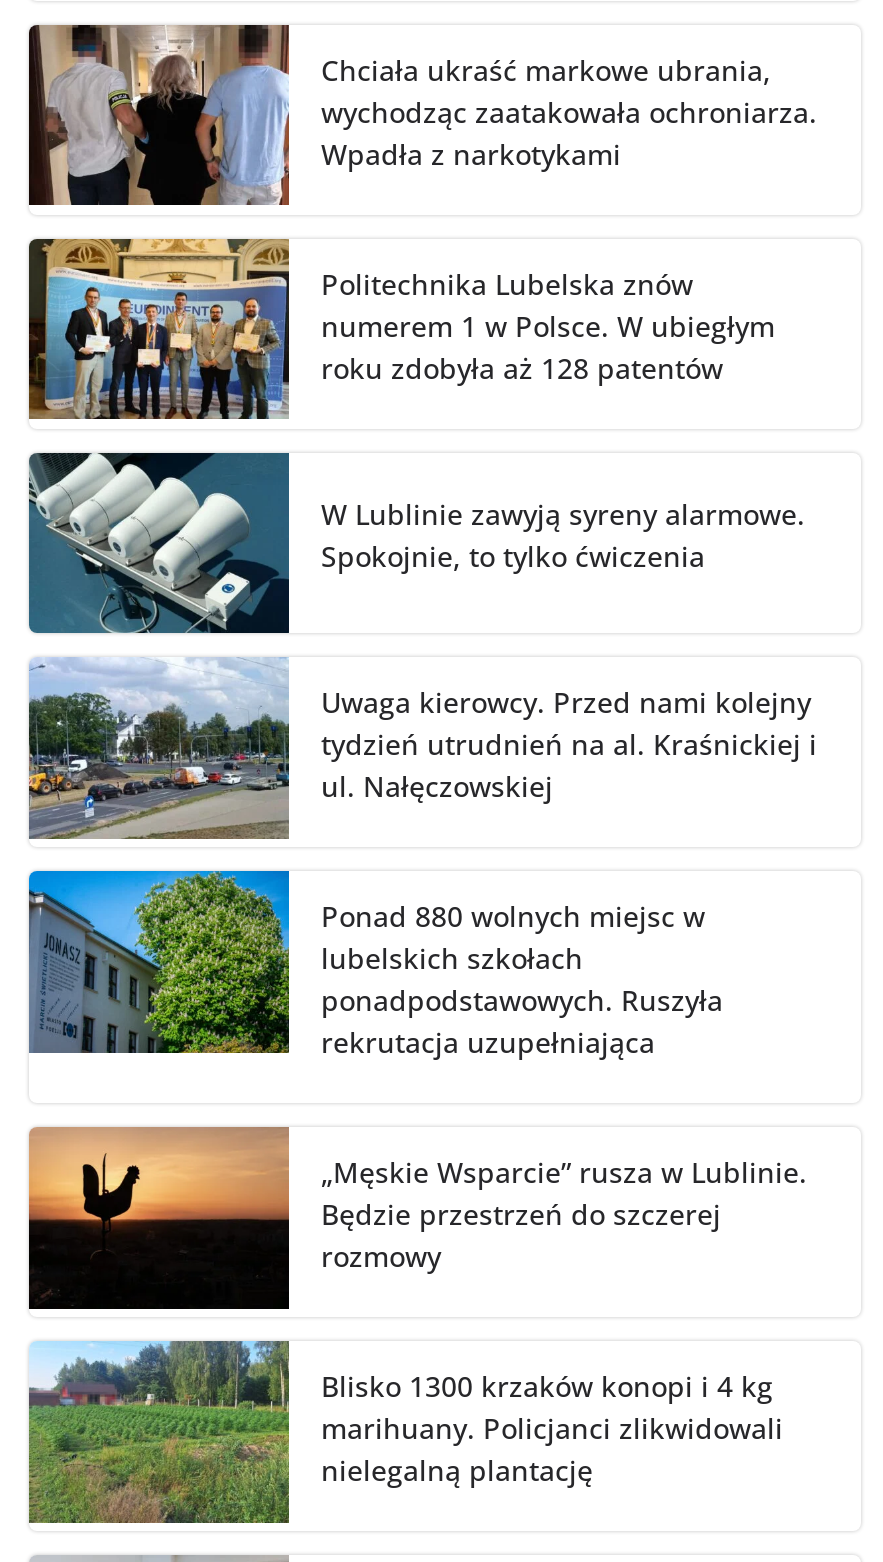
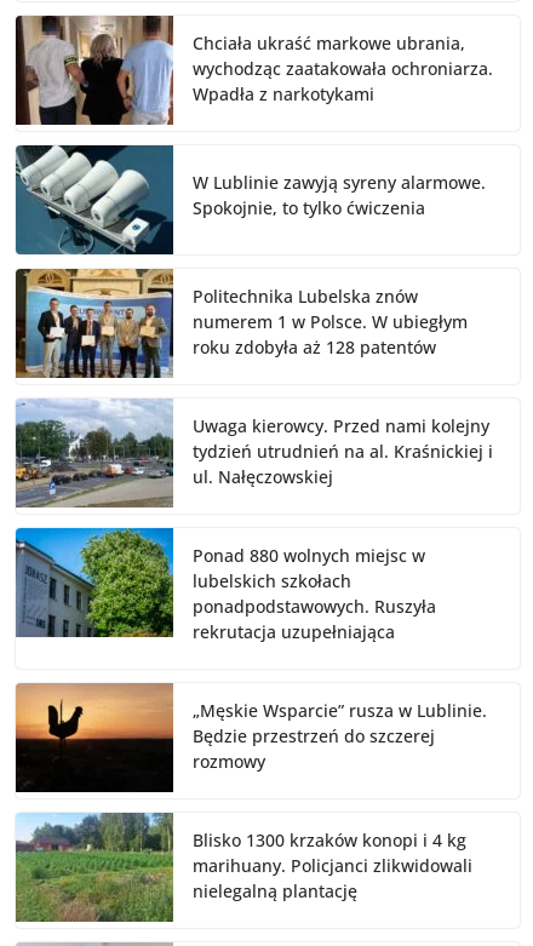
moved [27,236,775,424] -> [15,266,468,380]: [image] | Politechnika Lubelska znów | numerem 1 w Polsce. W ubiegłym | roku zdobyła aż 128 patentów
moved [27,450,805,634] -> [15,144,486,256]: [image] | W Lublinie zawyją syreny alarmowe. | Spokojnie, to tylko ćwiczenia

